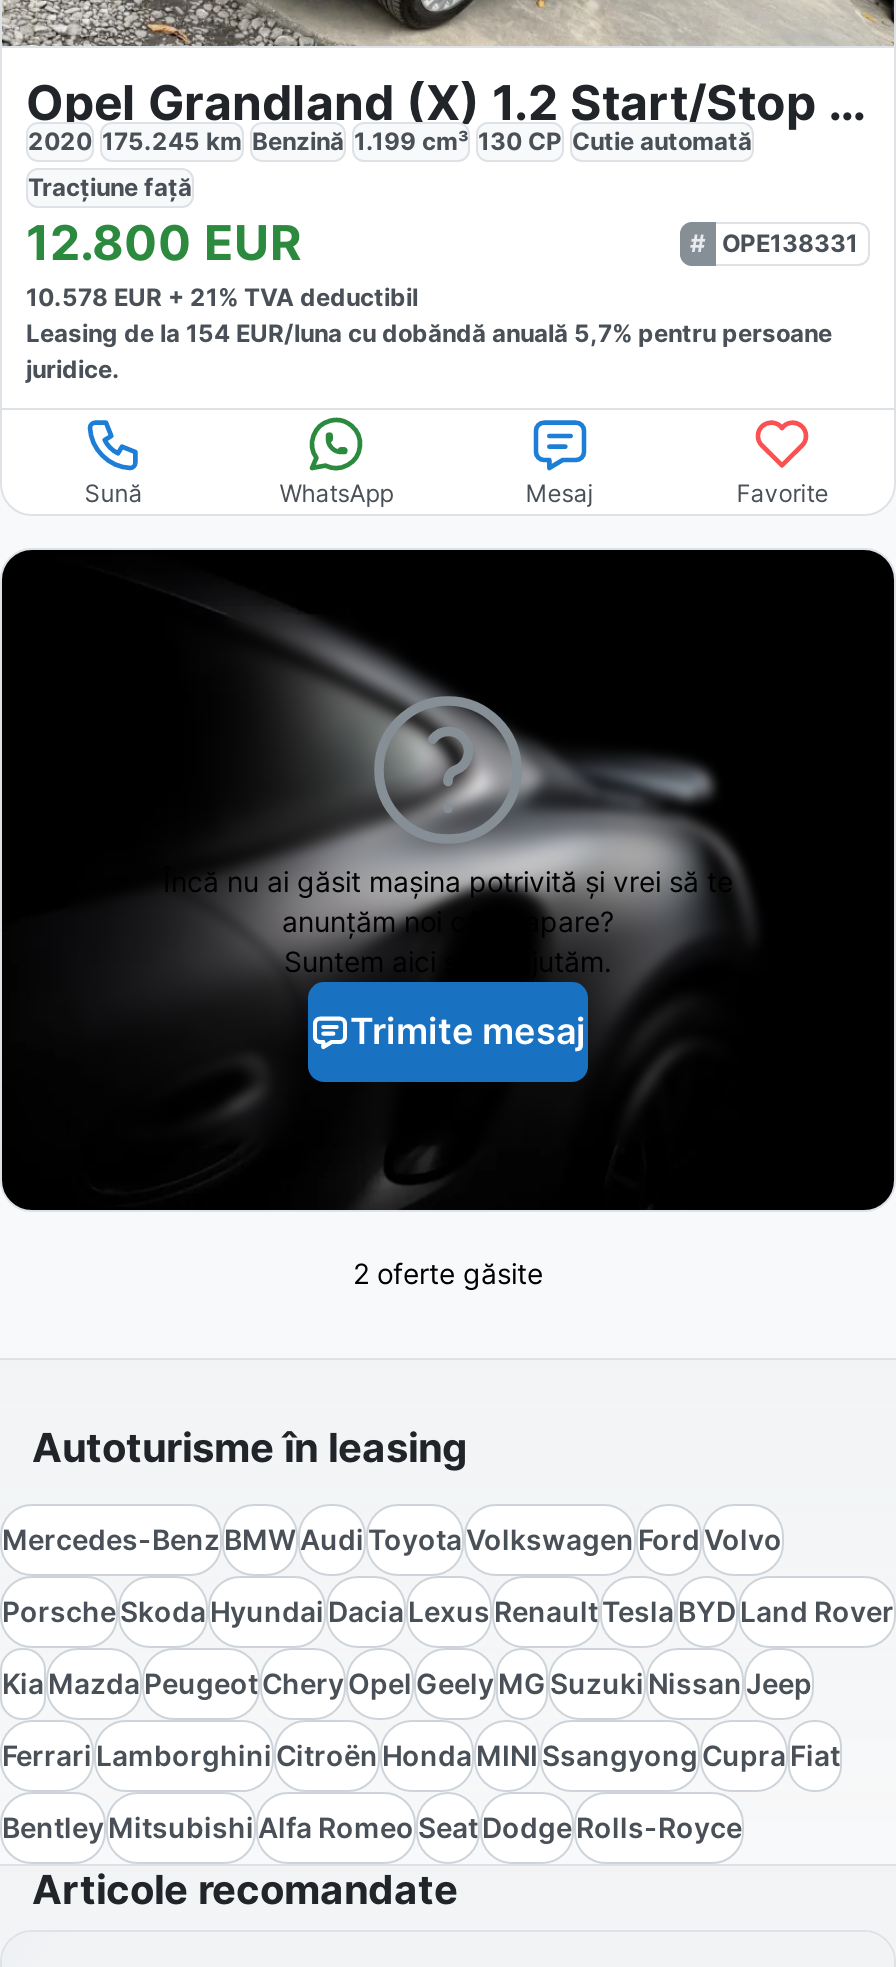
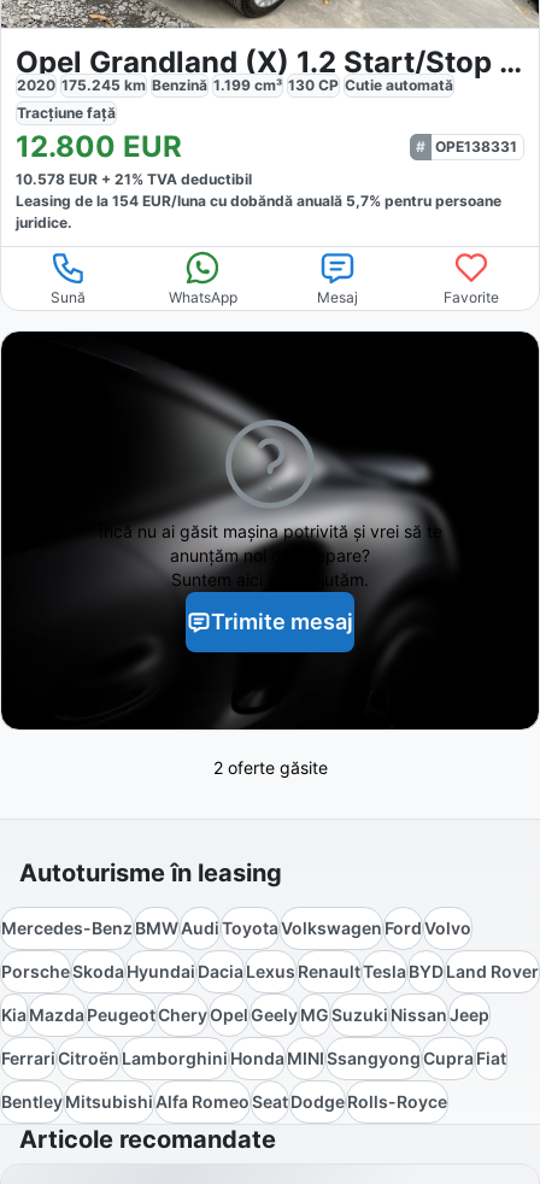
[2,1738,840,1772] Ferrari Lamborghini Citroën Honda MINI Ssangyong Cupra Fiat -> [1,1048,506,1068] Ferrari Citroën Lamborghini Honda MINI Ssangyong Cupra Fiat

